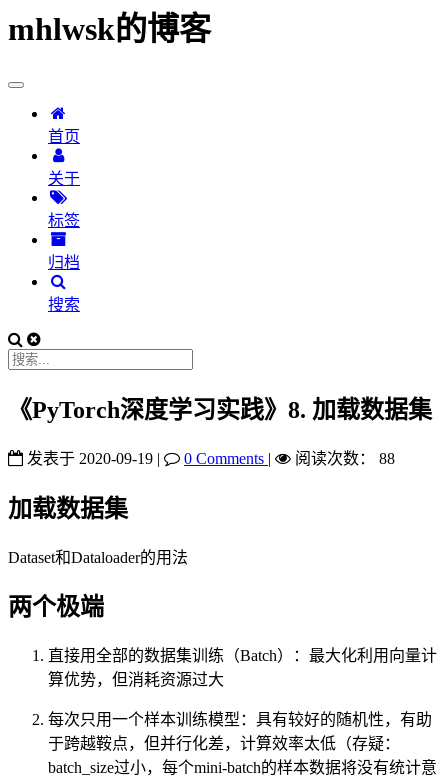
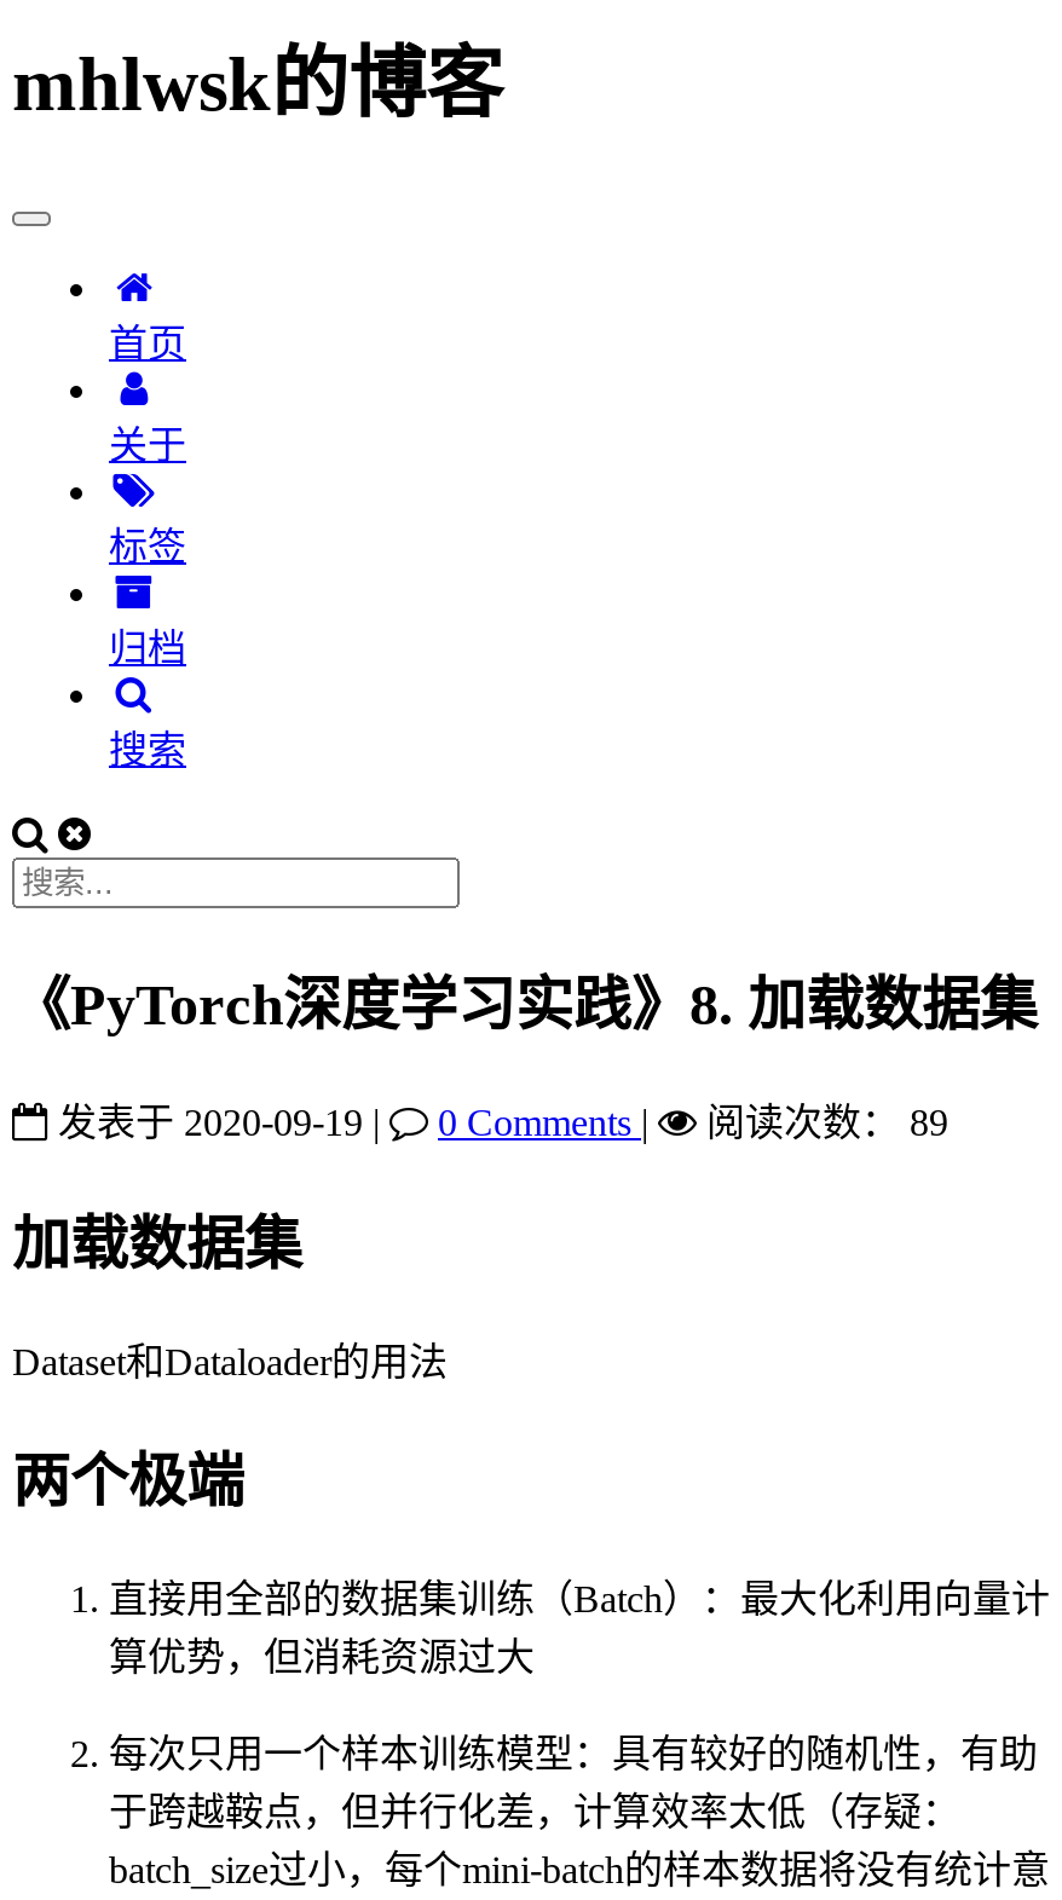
[291,450,395,467] 阅读次数：88 -> [697,1101,948,1142] 阅读次数：89

